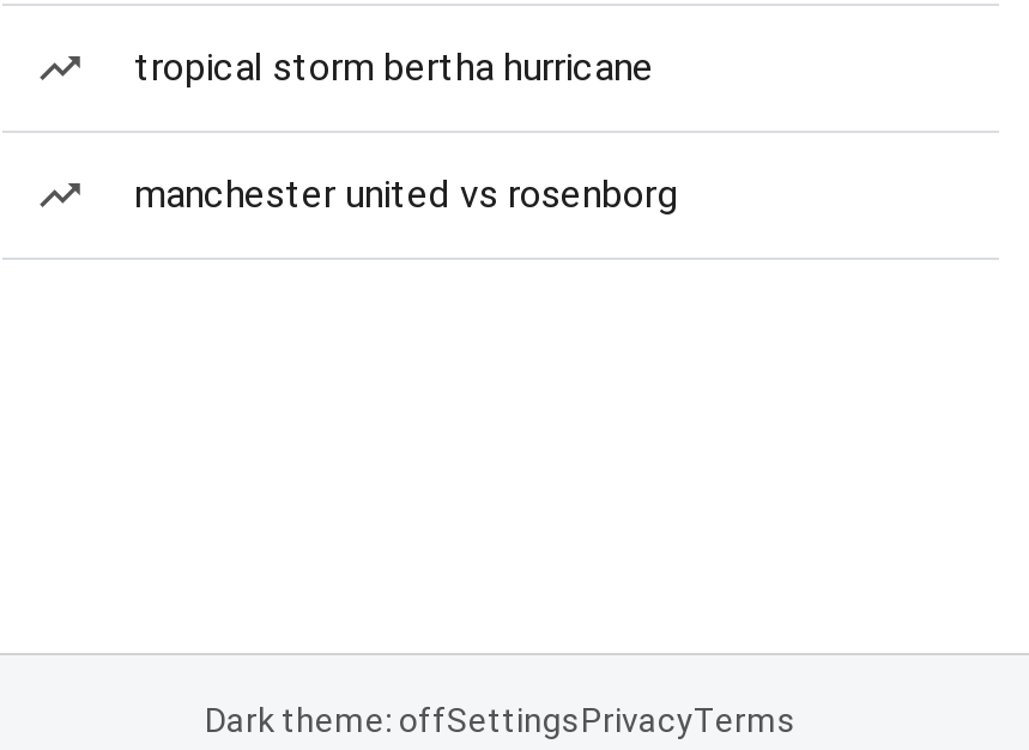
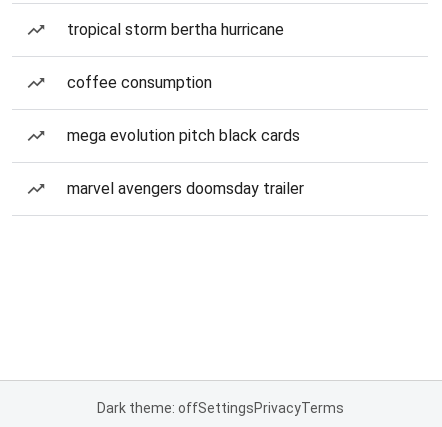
[134,171,678,217] manchester united vs rosenborg -> [67,73,304,198] coffee consumption | mega evolution pitch black cards | marvel avengers doomsday trailer

